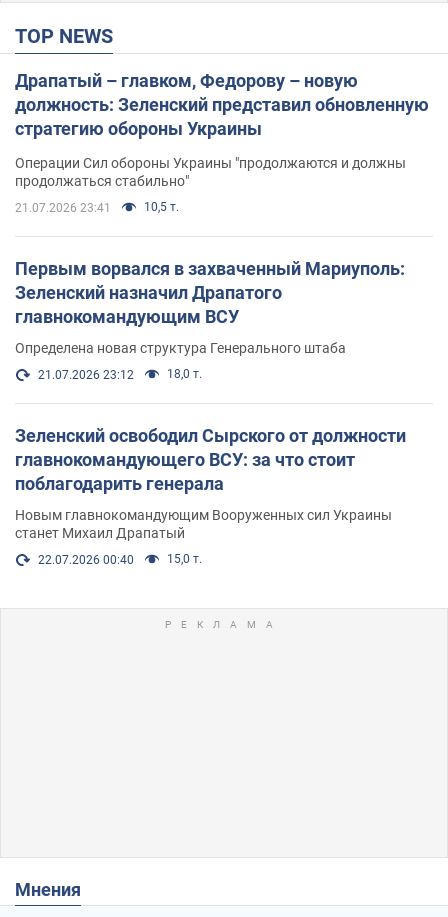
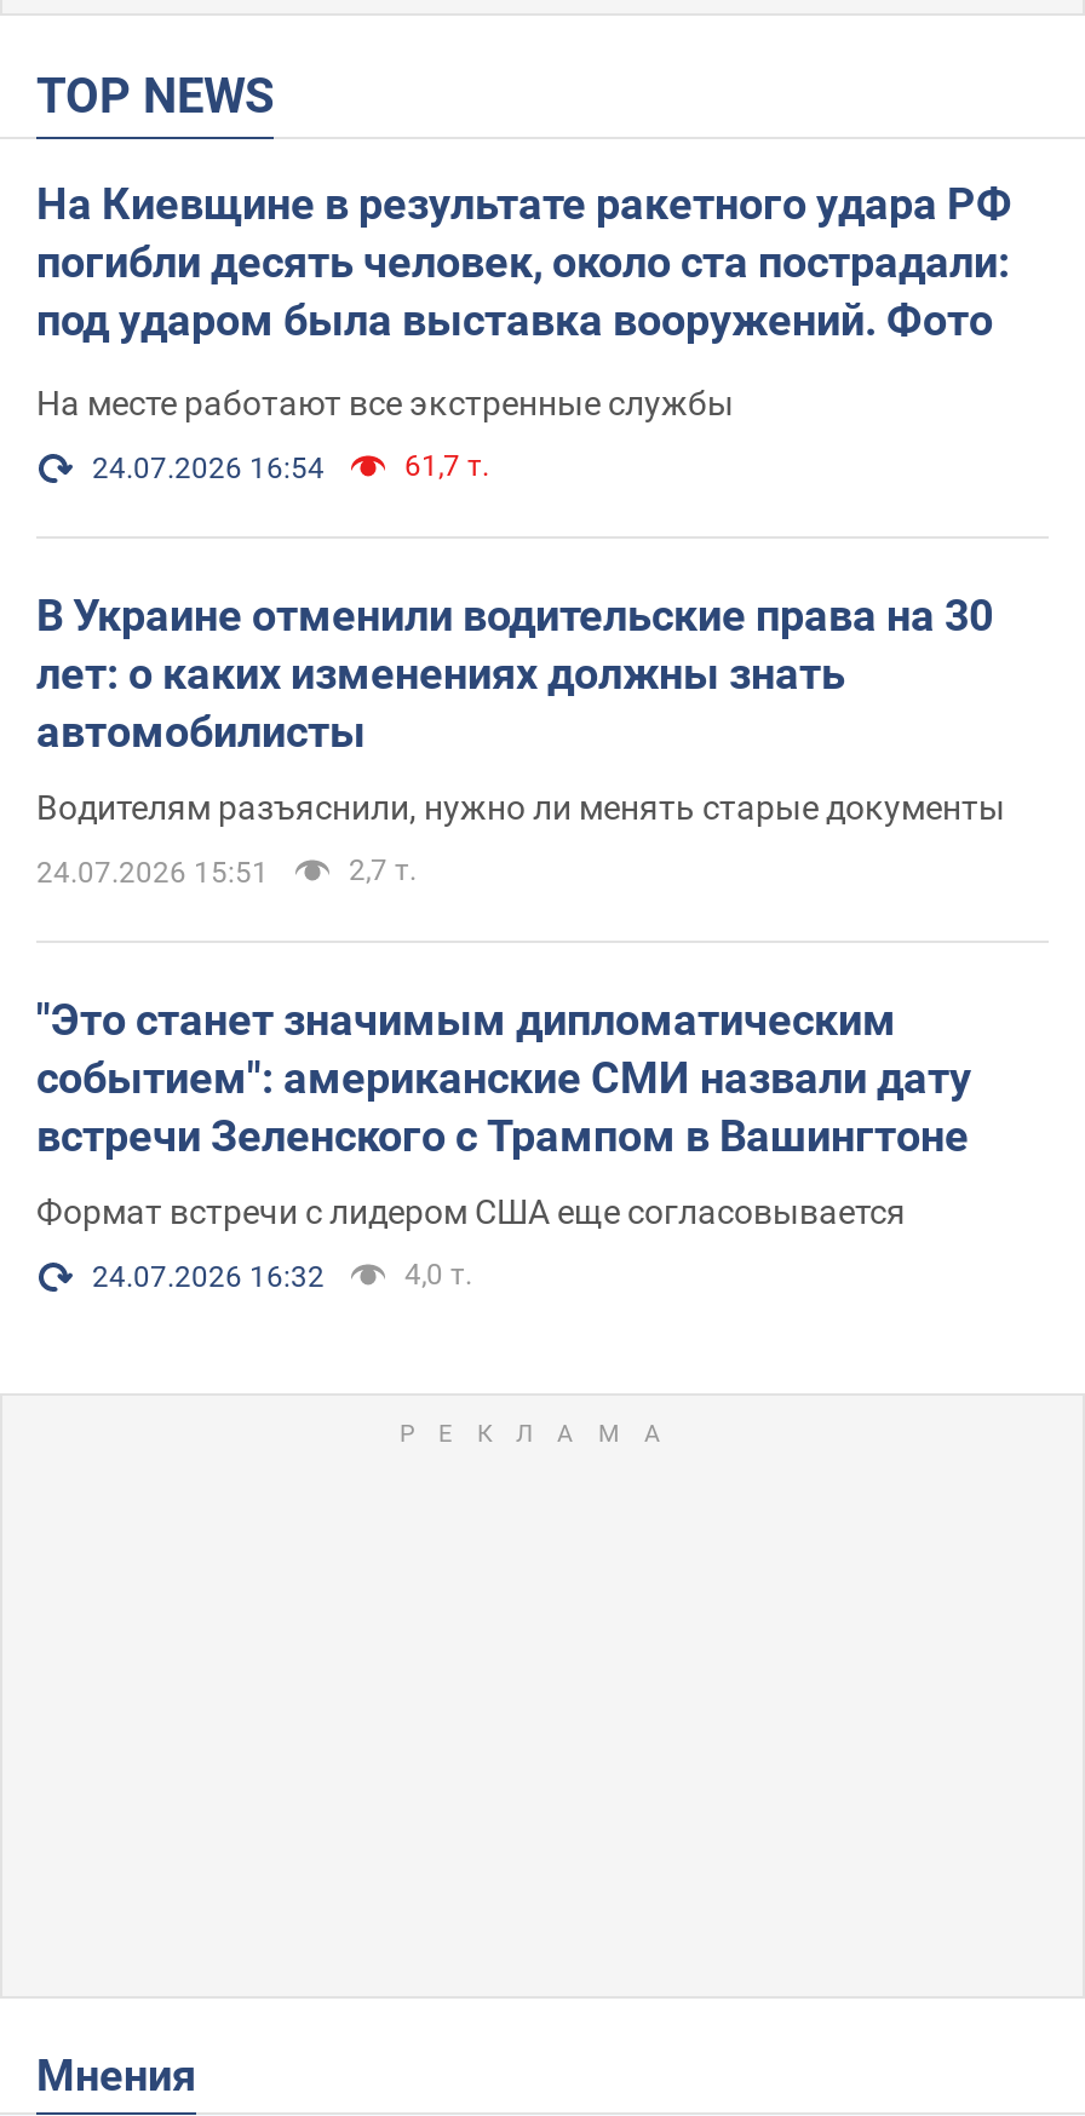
[15,70,429,139] Драпатый – главком, Федорову – новую | должность: Зеленский представил обновленную | стратегию обороны Украины -> [36,177,1012,344] На Киевщине в результате ракетного удара РФ | погибли десять человек, около ста пострадали: | под ударом была выставка вооружений. Фото
[15,155,406,189] Операции Сил обороны Украины "продолжаются и должны | продолжаться стабильно" -> [36,383,734,422] На месте работают все экстренные службы
[15,200,179,215] 21.07.2026 23:41 | 10,5 т. -> [92,448,489,485] 24.07.2026 16:54 | 61,7 т.
[15,258,405,327] Первым ворвался в захваченный Мариуполь: | Зеленский назначил Драпатого | главнокомандующим ВСУ -> [36,589,993,756] В Украине отменили водительские права на 30 | лет: о каких изменениях должны знать | автомобилисты
[15,340,346,356] Определена новая структура Генерального штаба -> [36,787,1005,826] Водителям разъяснили, нужно ли менять старые документы
[38,367,202,382] 21.07.2026 23:12 | 18,0 т. -> [36,853,417,889] 24.07.2026 15:51 | 2,7 т.
[15,425,406,494] Зеленский освободил Сырского от должности | главнокомандующего ВСУ: за что стоит | поблагодарить генерала -> [36,993,971,1160] "Это станет значимым дипломатическим | событием": американские СМИ назвали дату | встречи Зеленского с Трампом в Вашингтоне
[15,507,392,541] Новым главнокомандующим Вооруженных сил Украины | станет Михаил Драпатый -> [36,1192,906,1230] Формат встречи с лидером США еще согласовывается
[38,552,202,567] 22.07.2026 00:40 | 15,0 т. -> [92,1257,472,1293] 24.07.2026 16:32 | 4,0 т.

